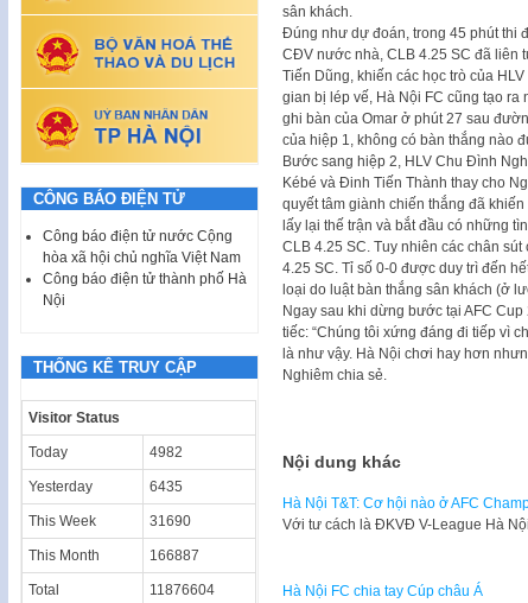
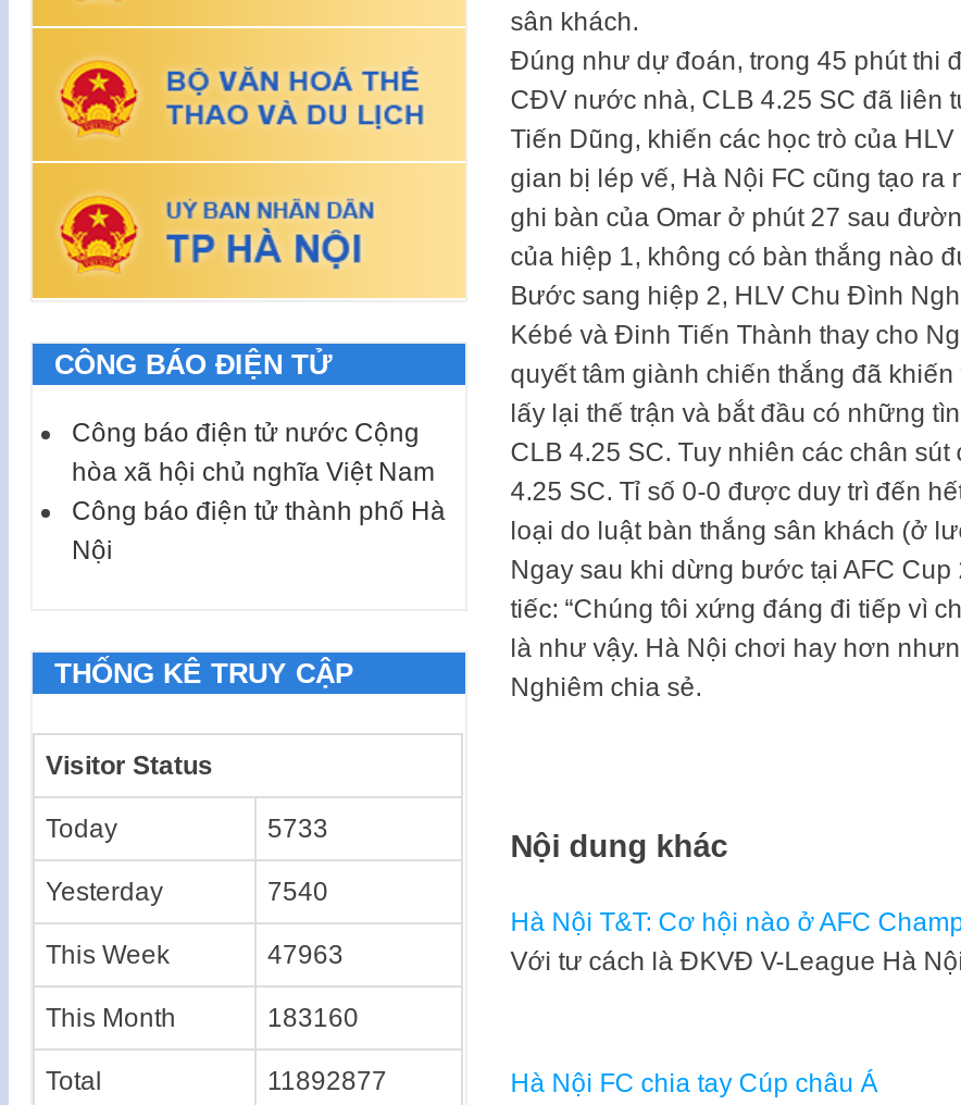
[150,444,183,460] 4982 -> [267,813,328,844] 5733
[150,478,183,495] 6435 -> [267,876,328,907] 7540
[150,513,191,529] 31690 -> [267,939,344,970] 47963
[150,547,199,564] 166887 -> [267,1003,359,1033] 183160
[150,582,215,598] 11876604 -> [267,1066,387,1096] 11892877

